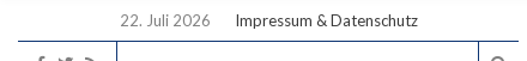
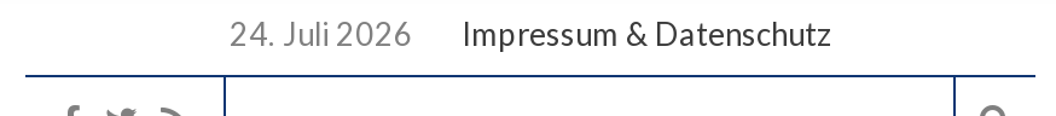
[119,11,417,30] 22. Juli 2026 Impressum & Datenschutz -> [230,14,831,53] 24. Juli 2026 Impressum & Datenschutz

